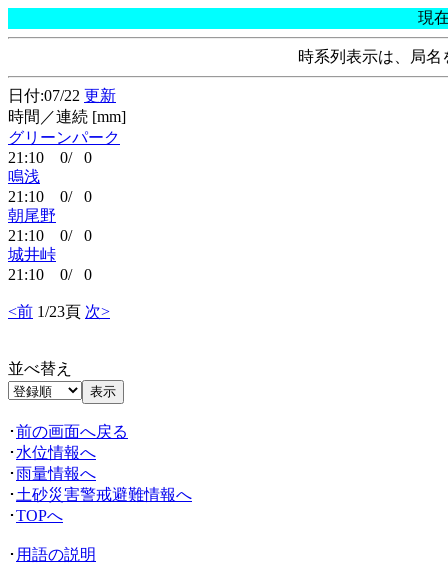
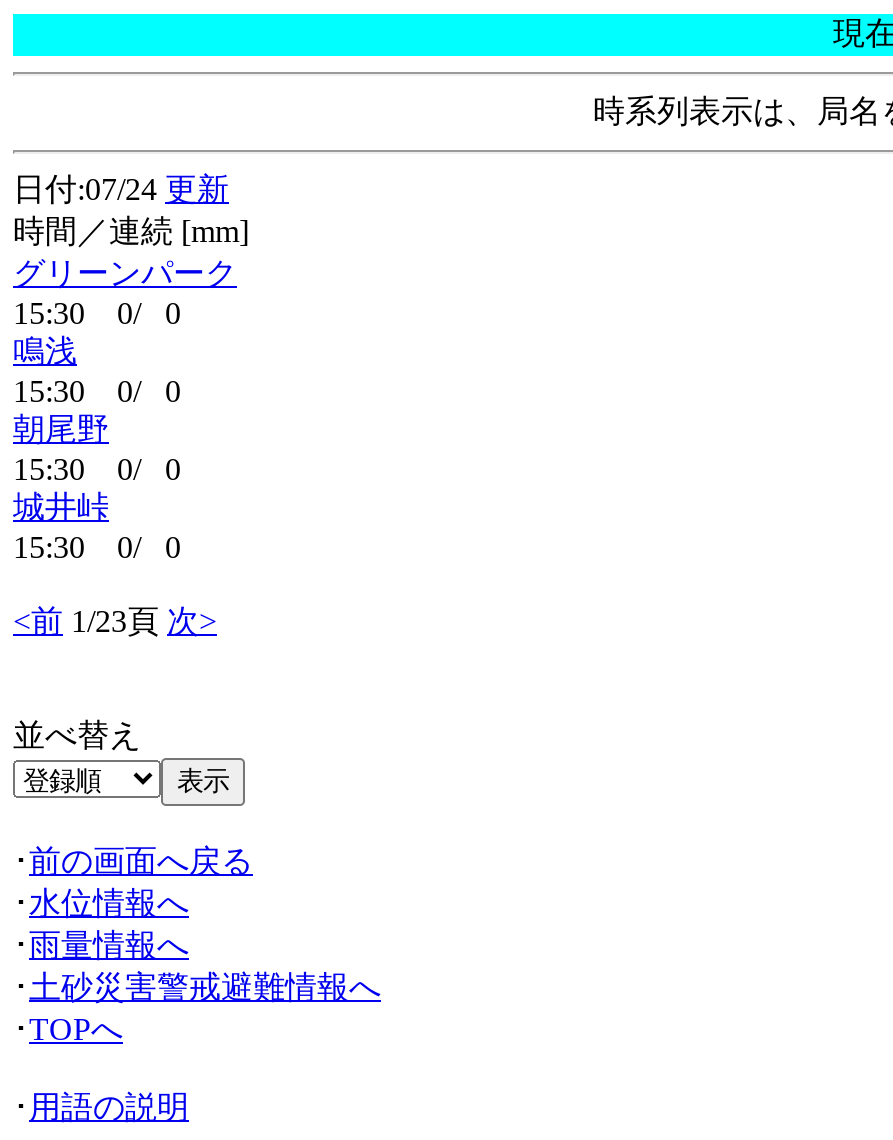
[8,87,116,104] 日付:07/22更新 -> [13,172,229,206] 日付:07/24更新
[8,149,92,166] 21:10 0/ 0 -> [13,296,181,330] 15:30 0/ 0
[8,188,92,205] 21:10 0/ 0 -> [13,374,181,408] 15:30 0/ 0
[8,227,92,244] 21:10 0/ 0 -> [13,452,181,486] 15:30 0/ 0
[8,266,92,283] 21:10 0/ 0 -> [13,530,181,564] 15:30 0/ 0

